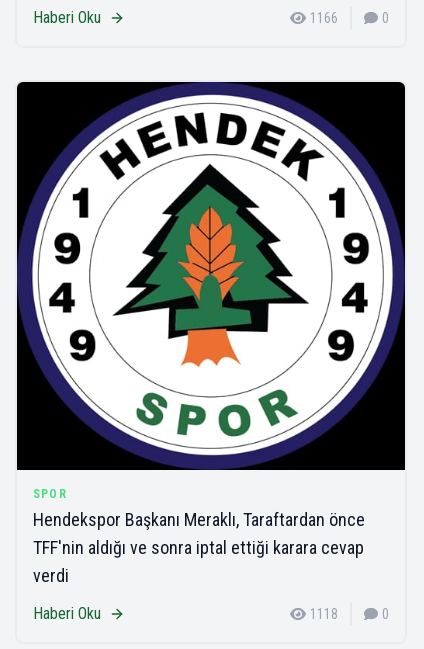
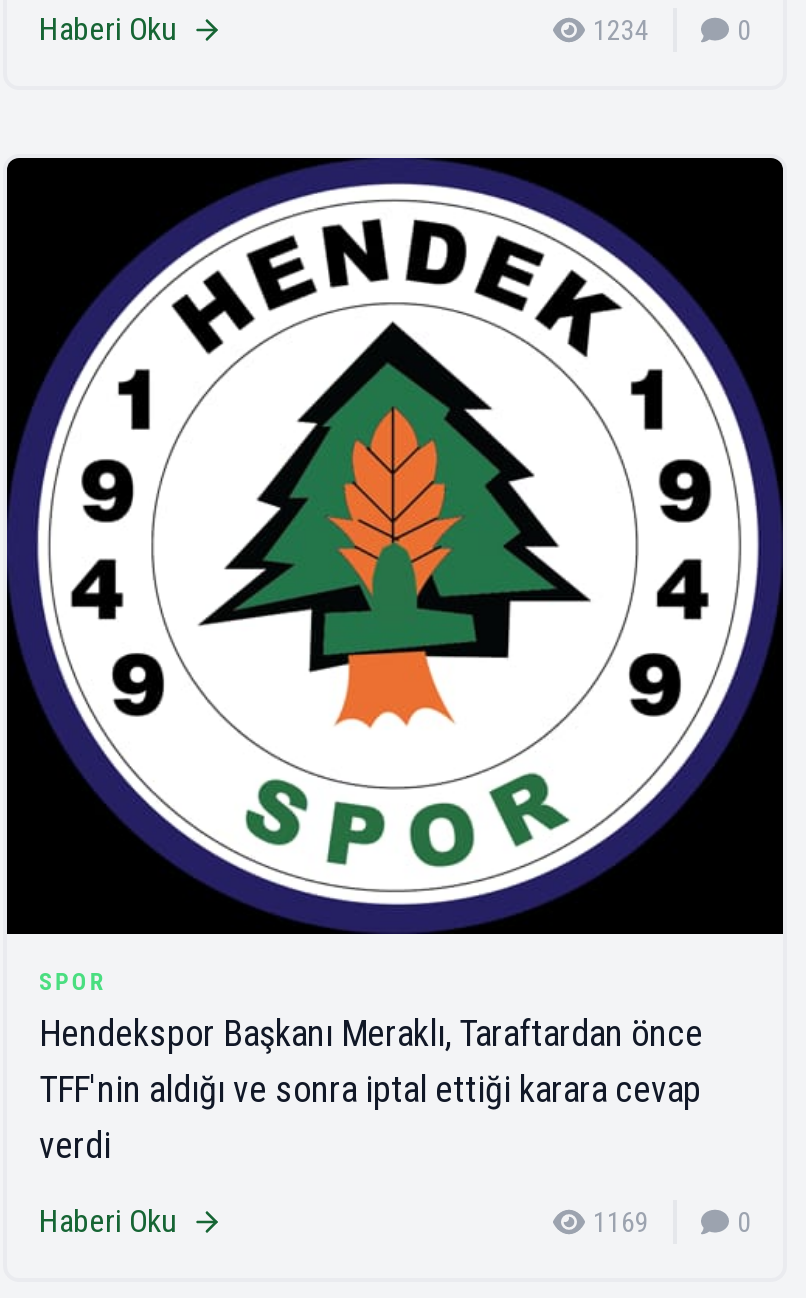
[310,10,338,26] 1166 -> [593,14,649,46] 1234
[310,606,338,622] 1118 -> [593,1206,649,1238] 1169

